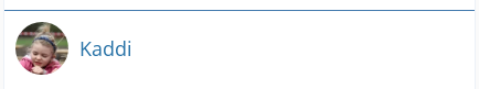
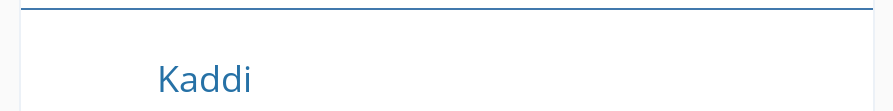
[14,21,70,76] [image] -> none

